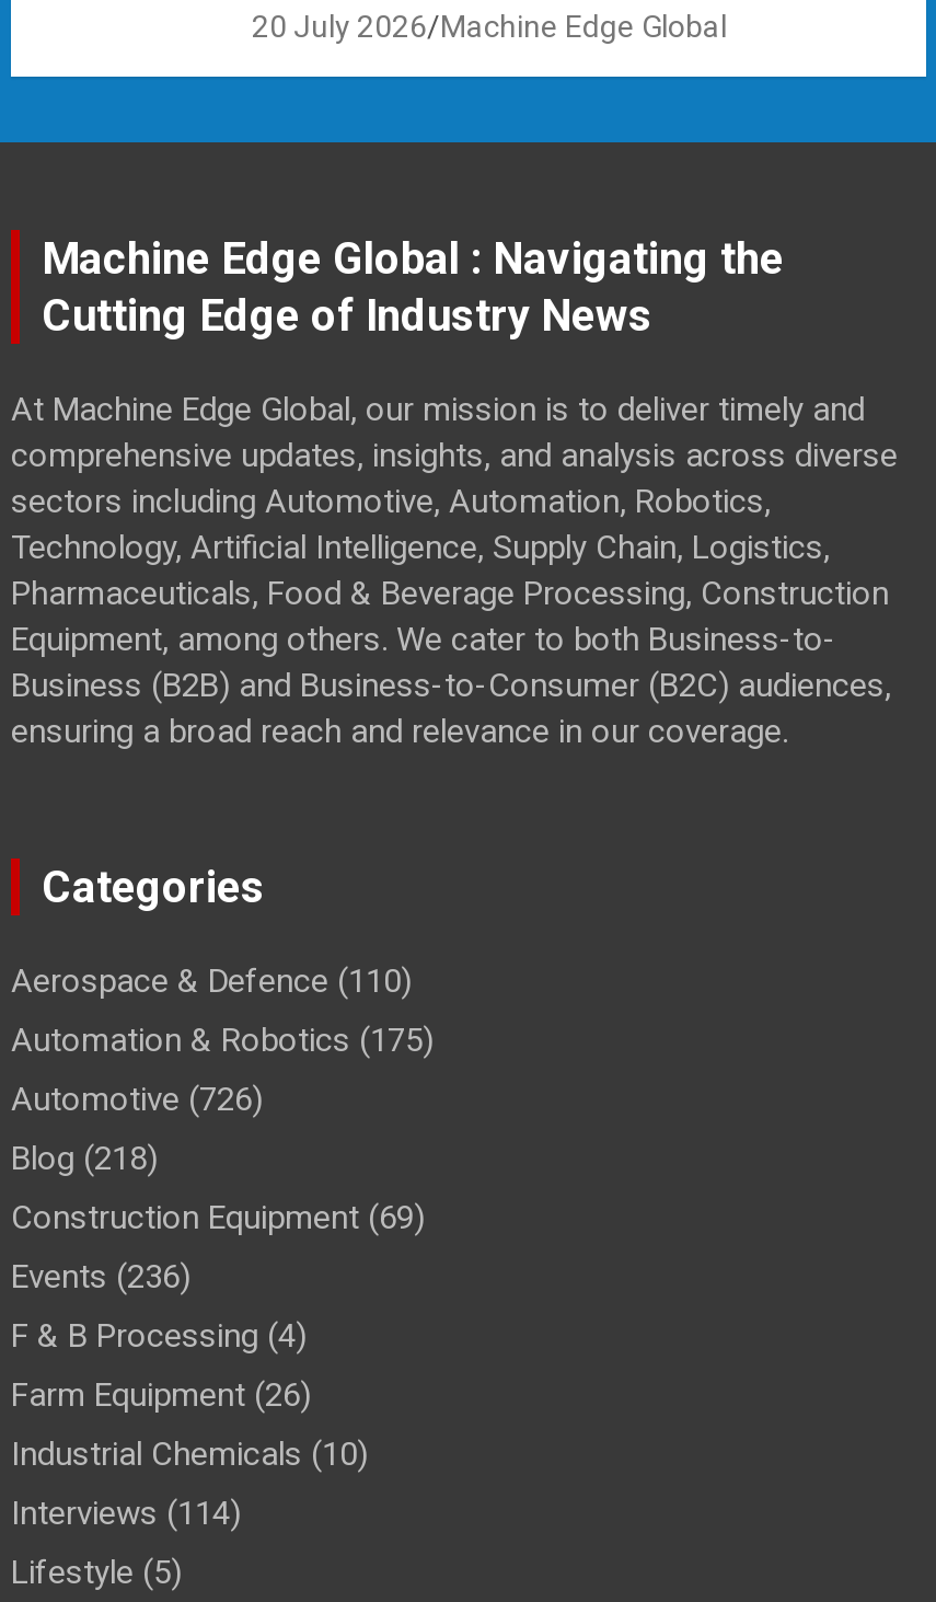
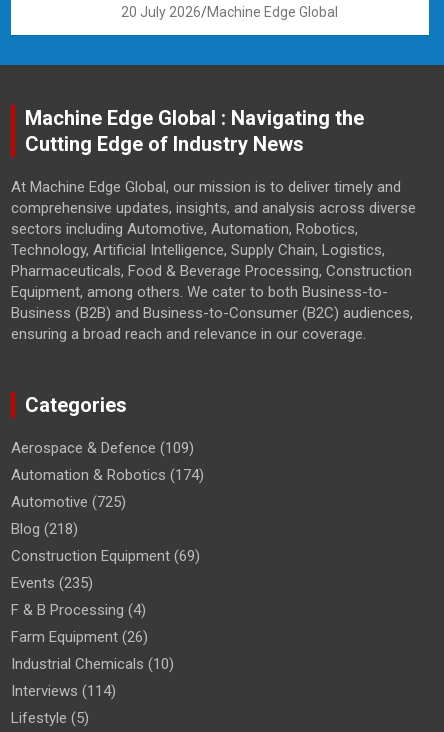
[11,961,412,1000] Aerospace & Defence (110) -> [11,439,194,457] Aerospace & Defence (109)
[11,1020,434,1060] Automation & Robotics (175) -> [11,466,204,484] Automation & Robotics (174)
[11,1079,263,1119] Automotive (726) -> [11,493,126,511] Automotive (725)
[11,1257,190,1296] Events (236) -> [11,574,93,592] Events (235)

